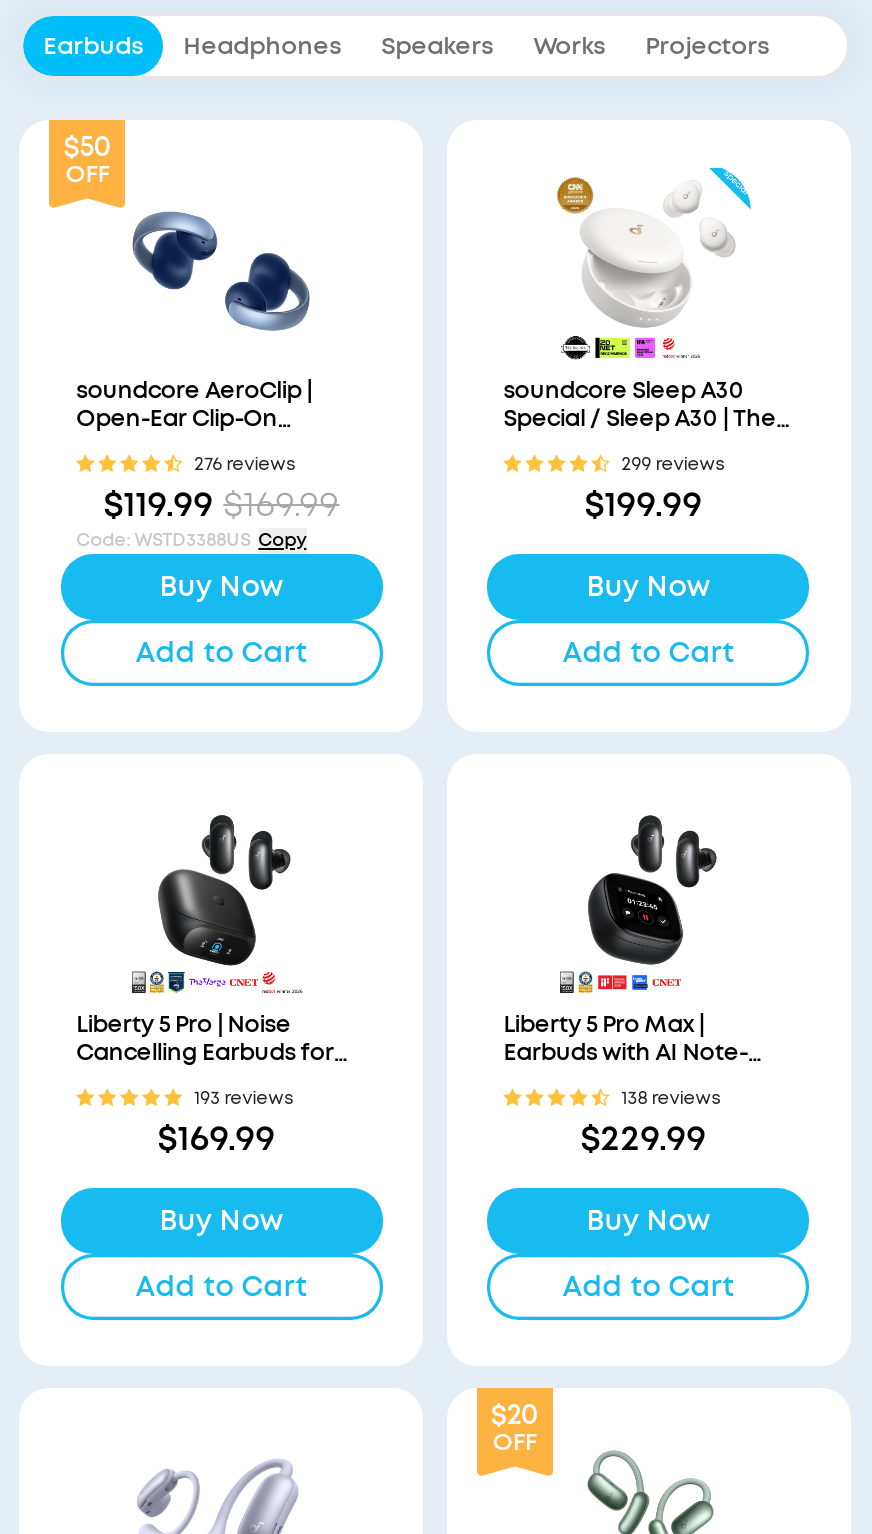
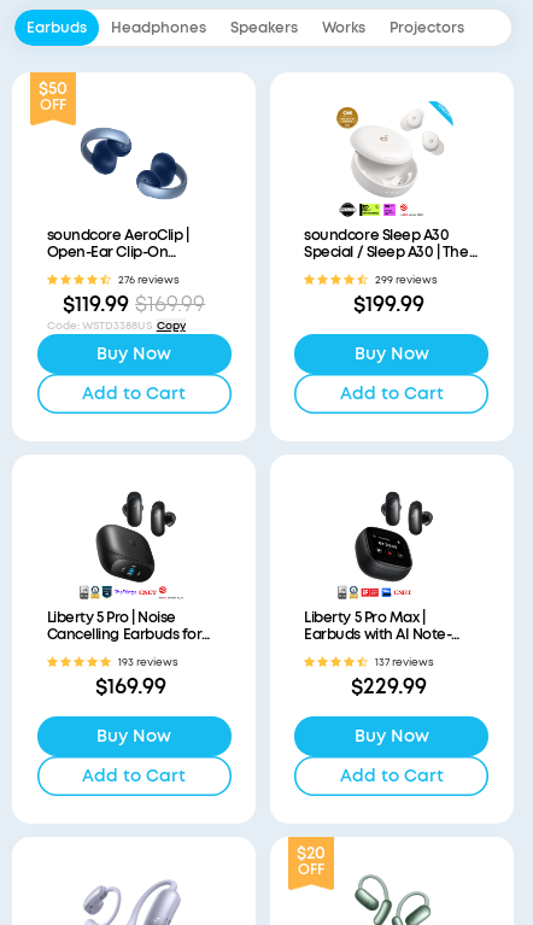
[621,1086,721,1110] 138 reviews -> [375,655,434,669] 137 reviews

